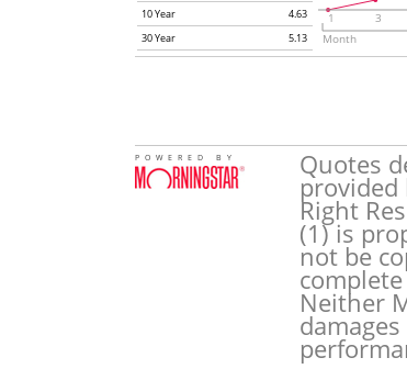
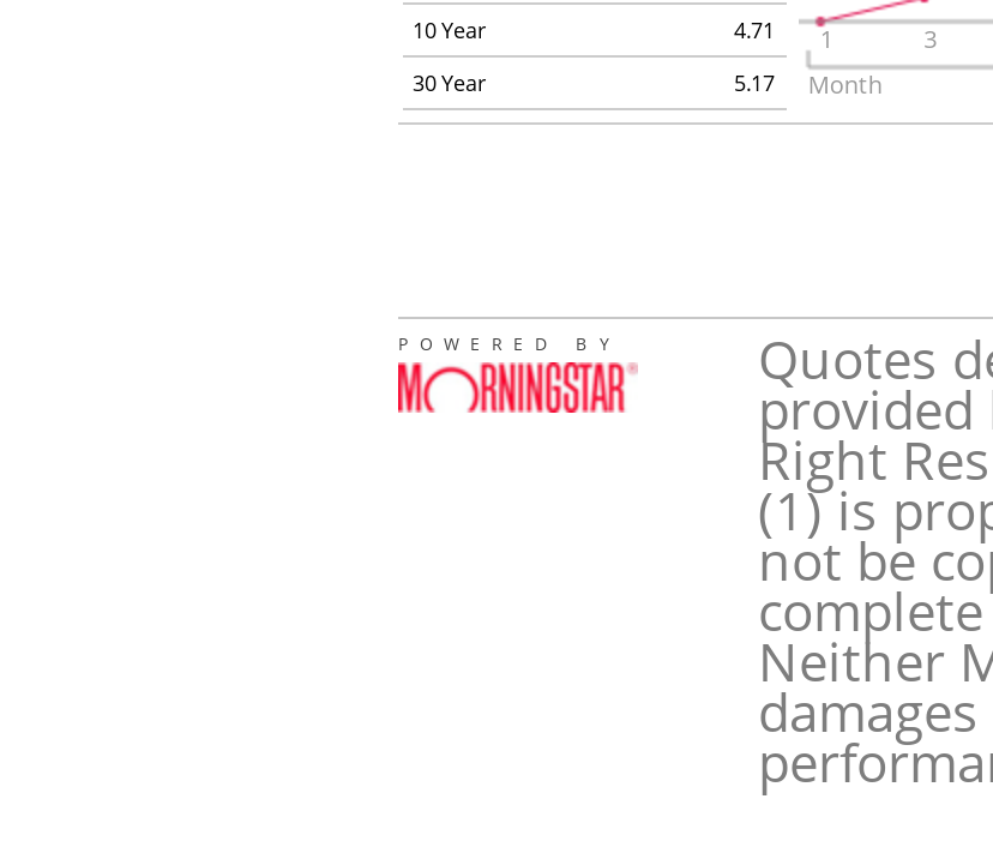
[289,7,307,21] 4.63 -> [734,14,775,46] 4.71
[289,31,356,46] 5.13 Month -> [734,67,882,101] 5.17 Month

